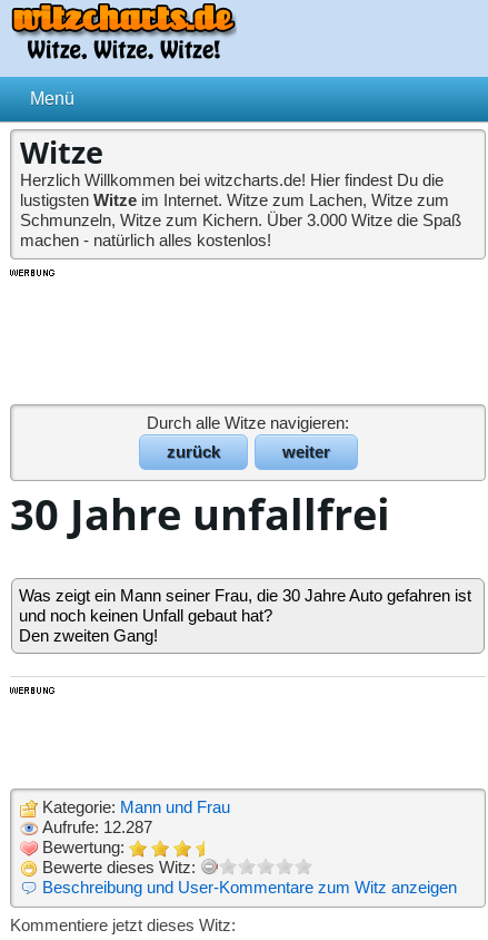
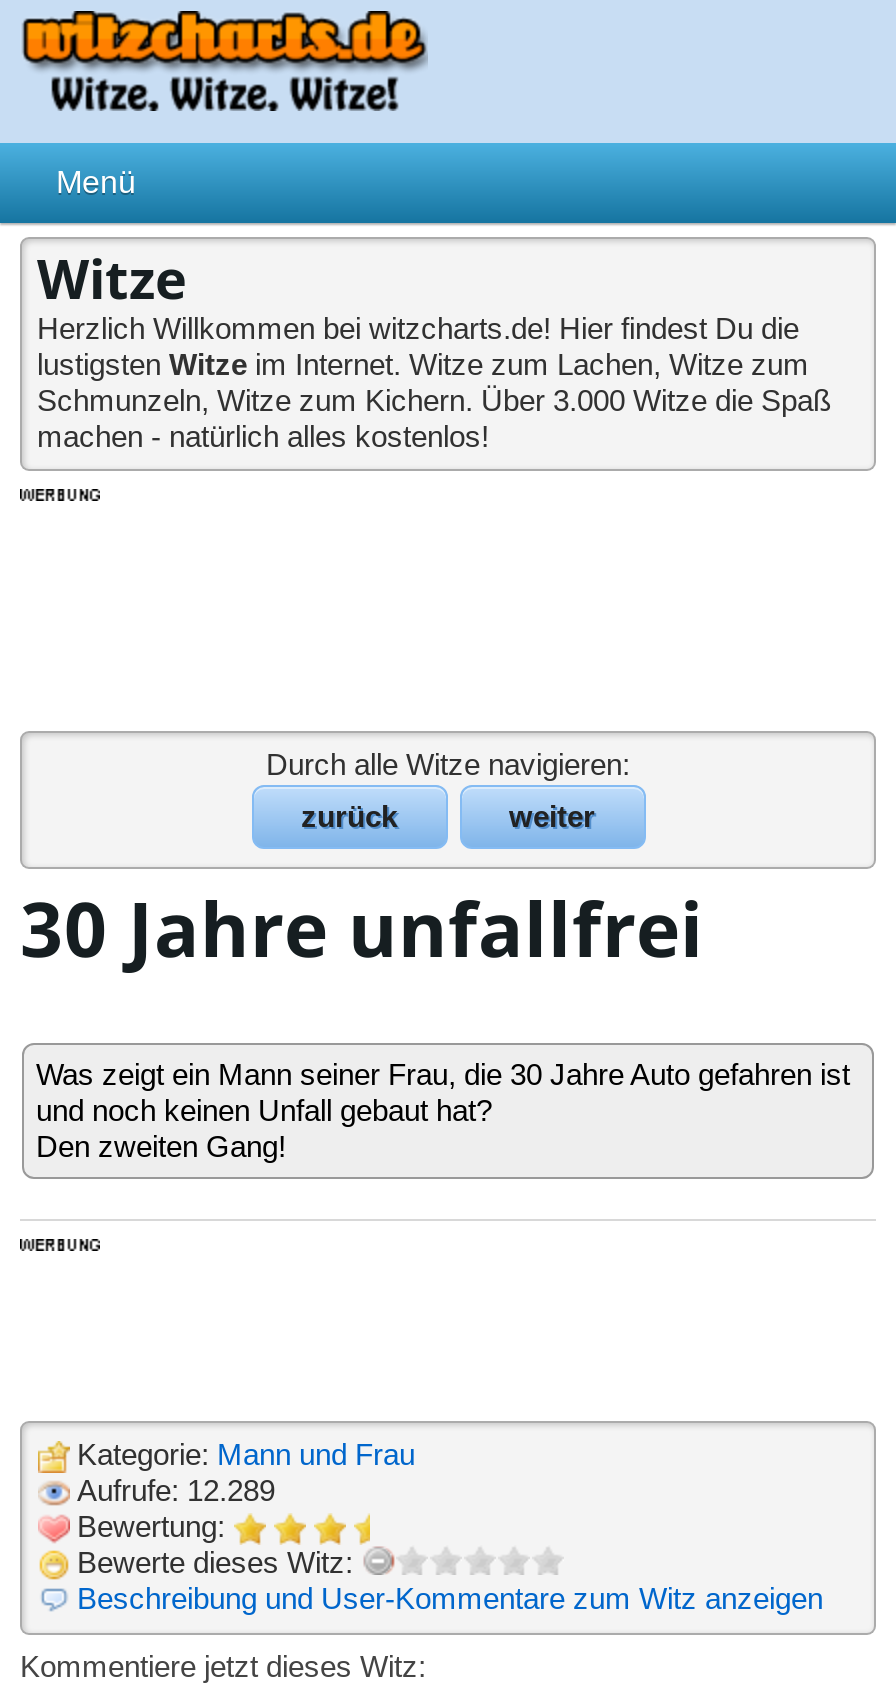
[37,818,152,837] Aufrufe: 12.287 -> [69,1474,275,1508] Aufrufe: 12.289

